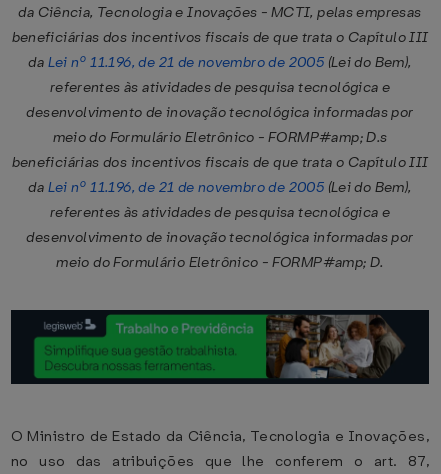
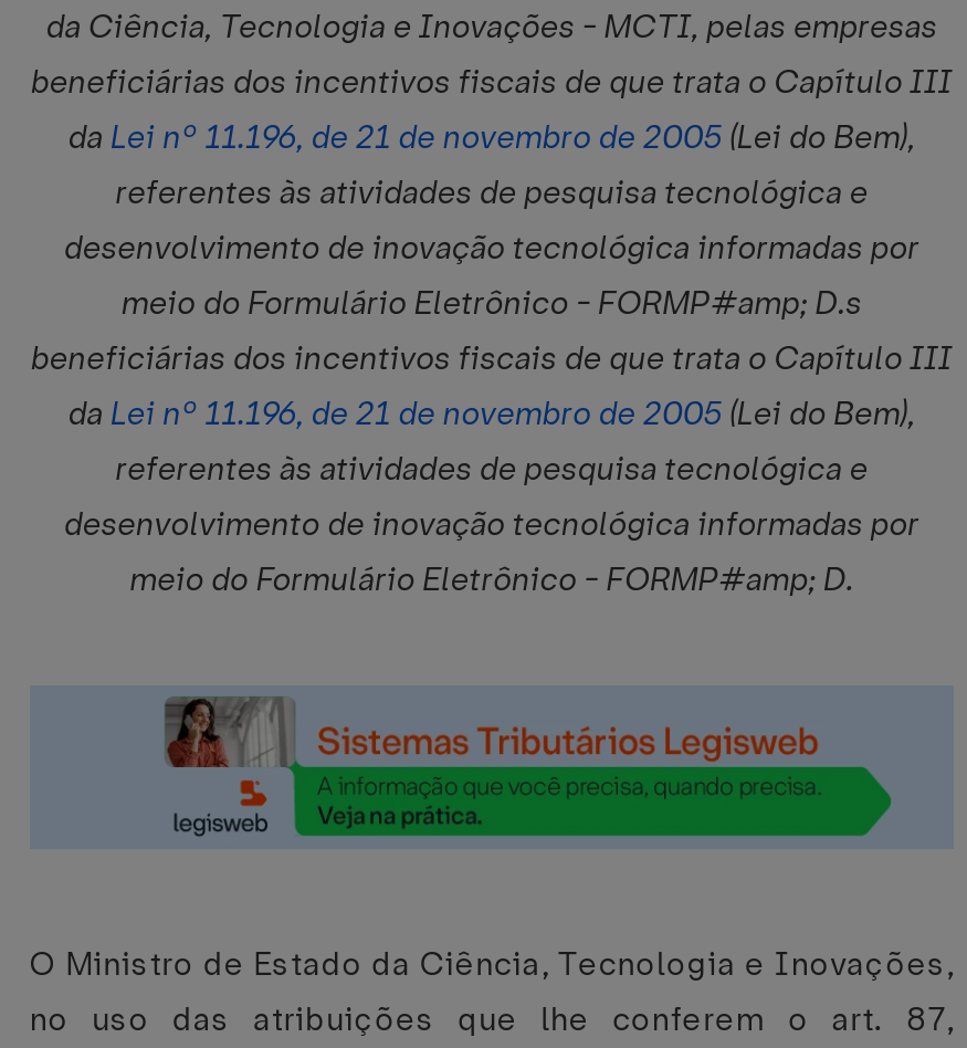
[10,309,430,385] [image] -> [30,685,954,849] [image]

